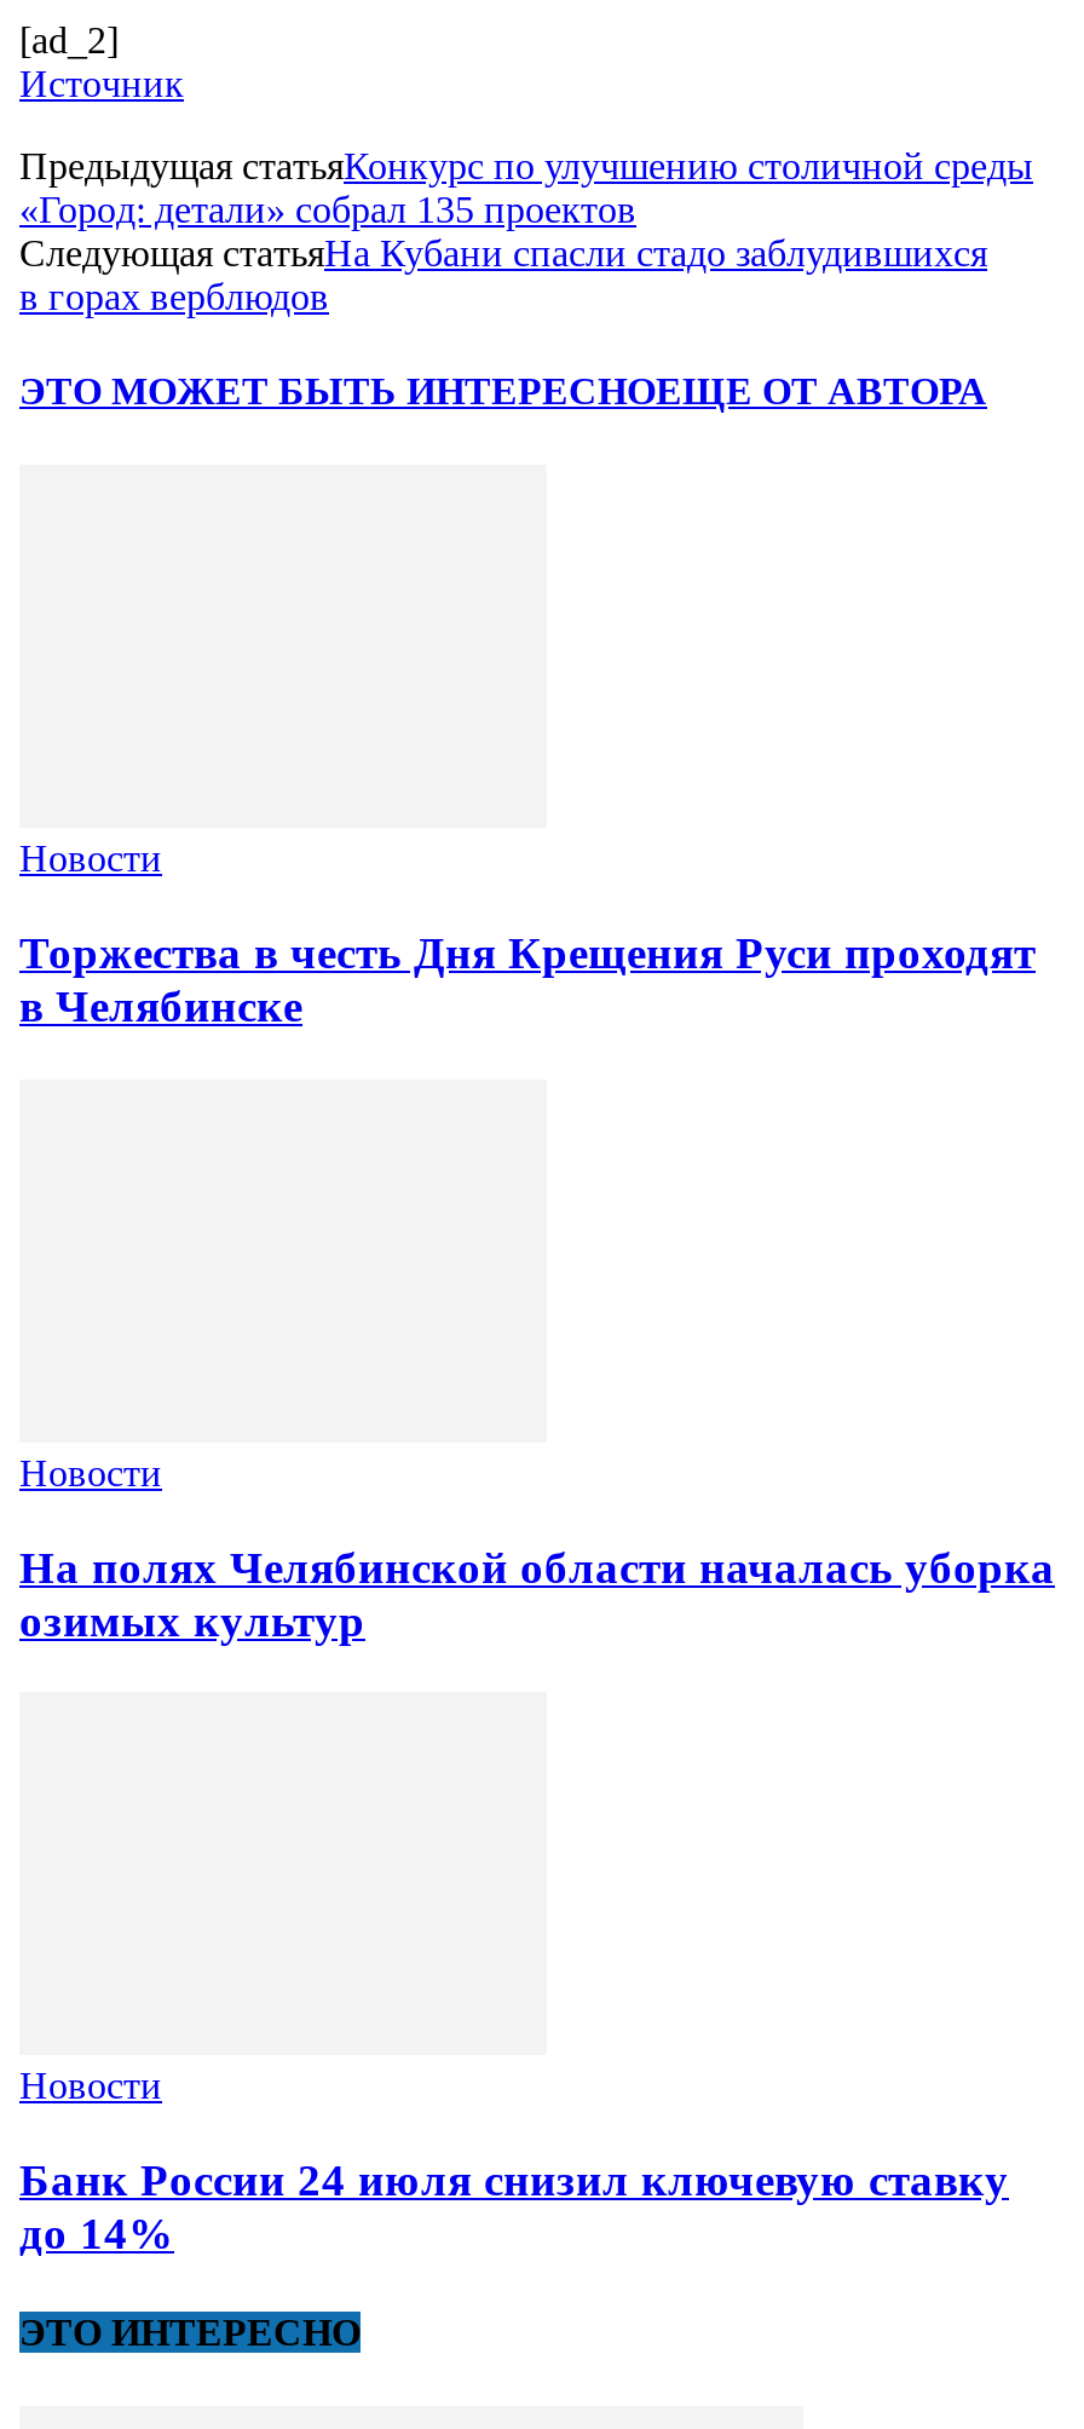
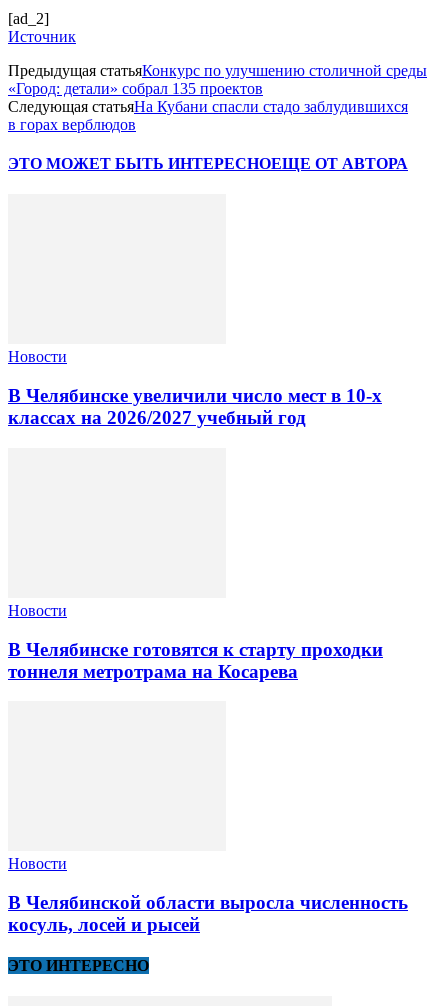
[19,927,1036,1031] Торжества в честь Дня Крещения Руси проходят | в Челябинске -> [8,385,382,428] В Челябинске увеличили число мест в 10‑х | классах на 2026/2027 учебный год
[19,1541,1055,1645] На полях Челябинской области началась уборка | озимых культур -> [8,638,383,681] В Челябинске готовятся к старту проходки | тоннеля метротрама на Косарева
[19,2154,1009,2258] Банк России 24 июля снизил ключевую ставку | до 14% -> [8,892,408,935] В Челябинской области выросла численность | косуль, лосей и рысей

